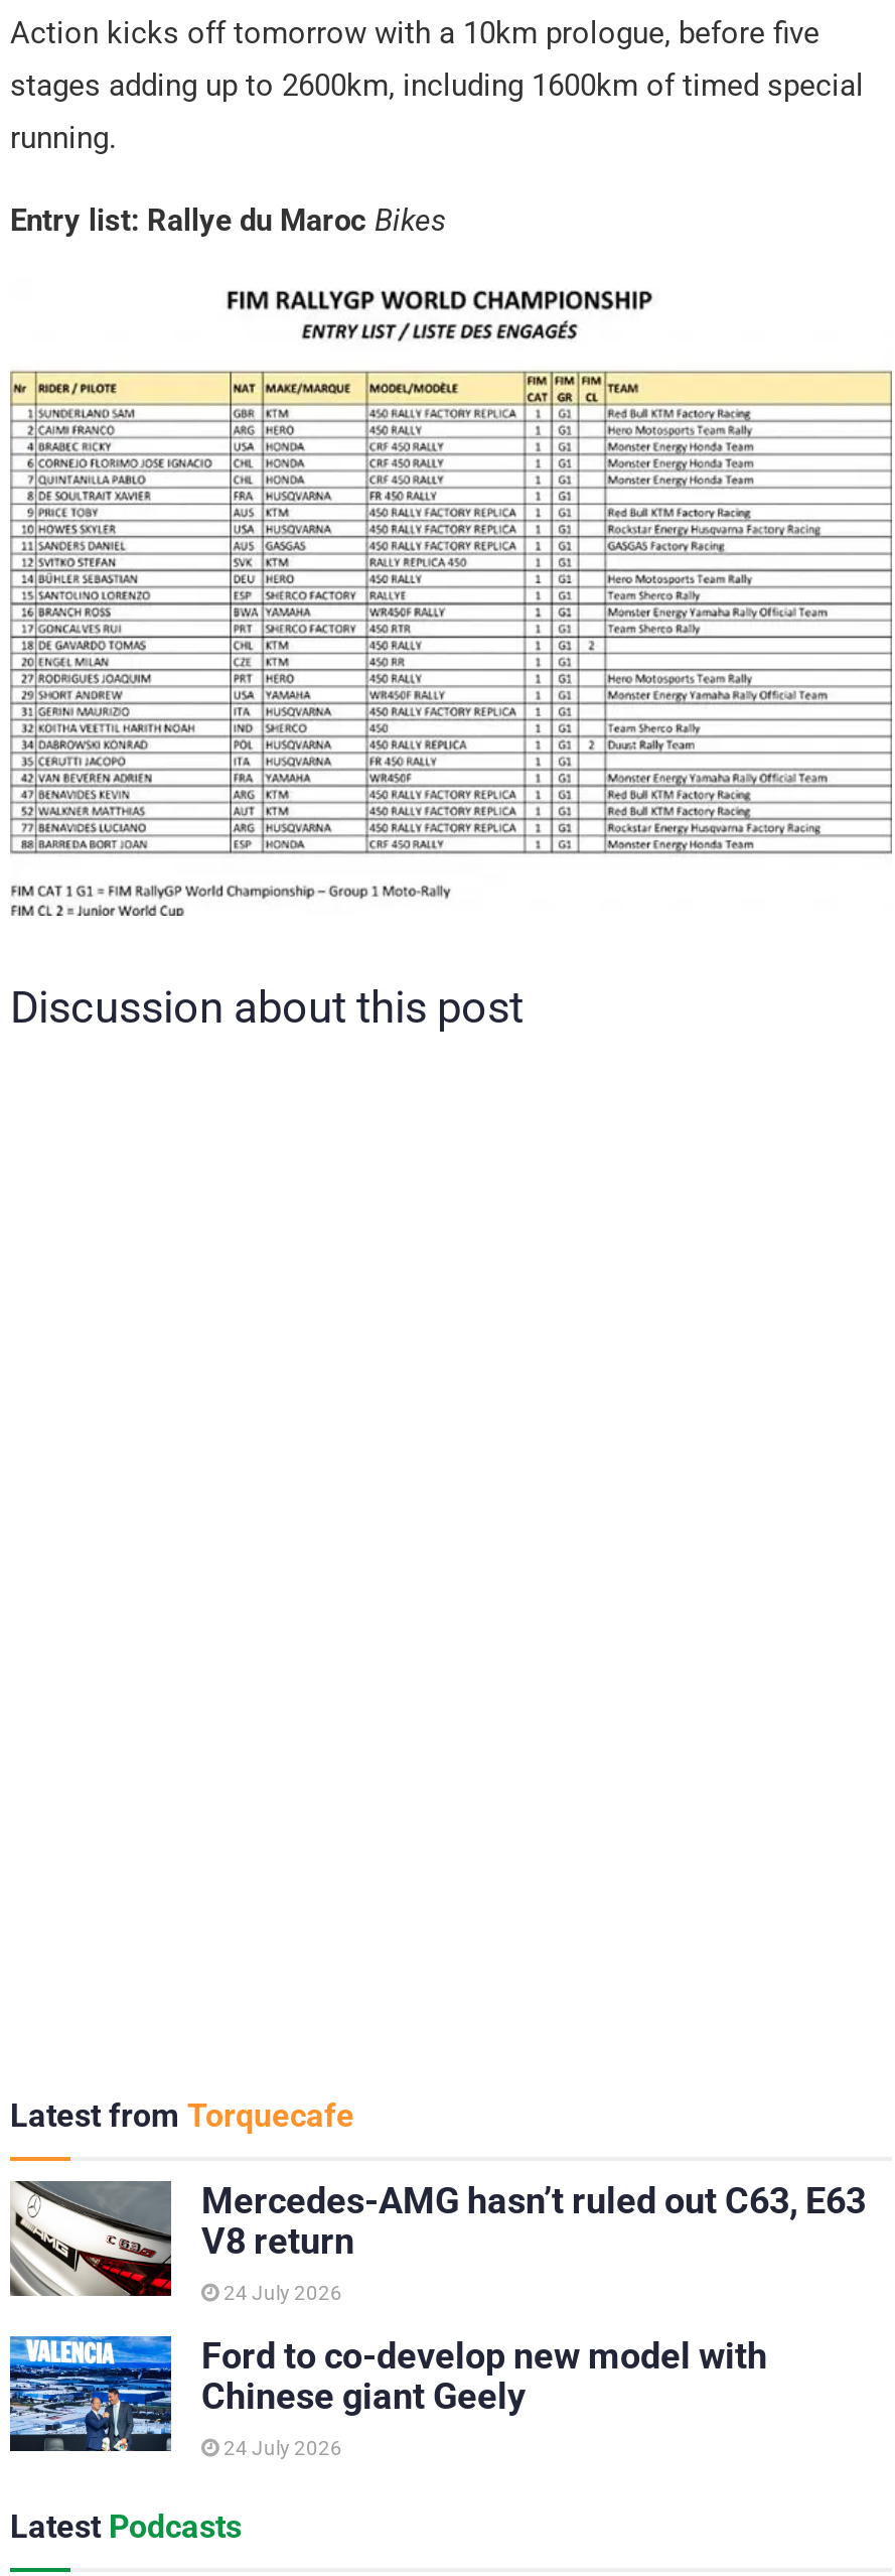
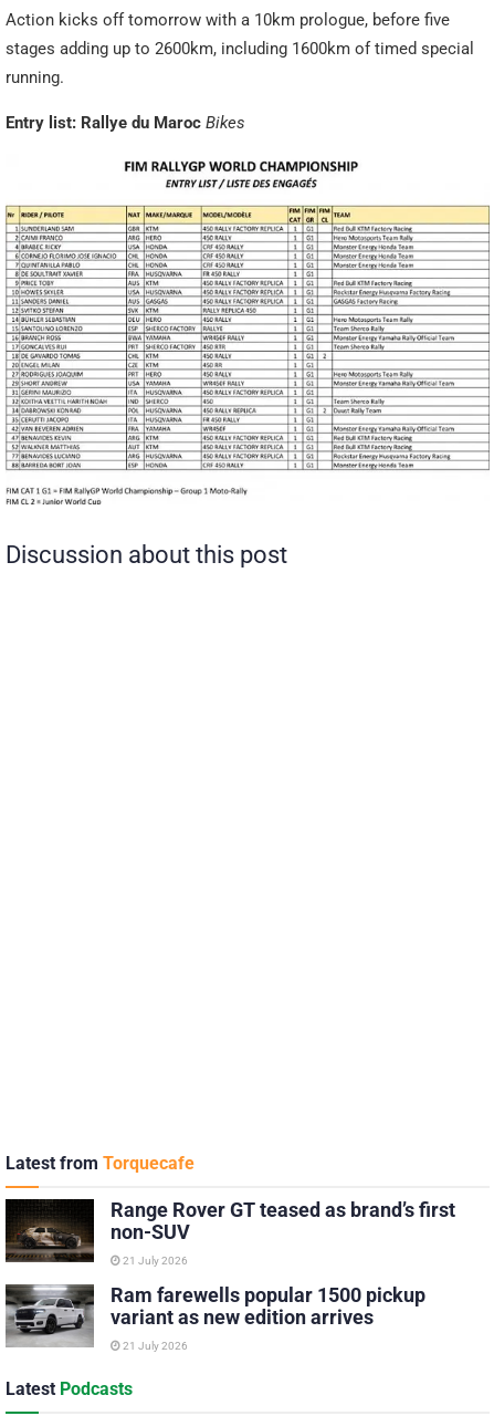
[8,2179,866,2298] [image] | Mercedes-AMG hasn’t ruled out C63, E63 | V8 return -> [4,1198,455,1263] [image] | Range Rover GT teased as brand’s first | non-SUV
[219,2281,342,2304] 24 July 2026 -> [120,1254,188,1266] 21 July 2026
[8,2334,767,2453] [image] | Ford to co-develop new model with | Chinese giant Geely -> [4,1283,425,1346] [image] | Ram farewells popular 1500 pickup | variant as new edition arrives
[219,2437,342,2459] 24 July 2026 -> [120,1339,188,1352] 21 July 2026

